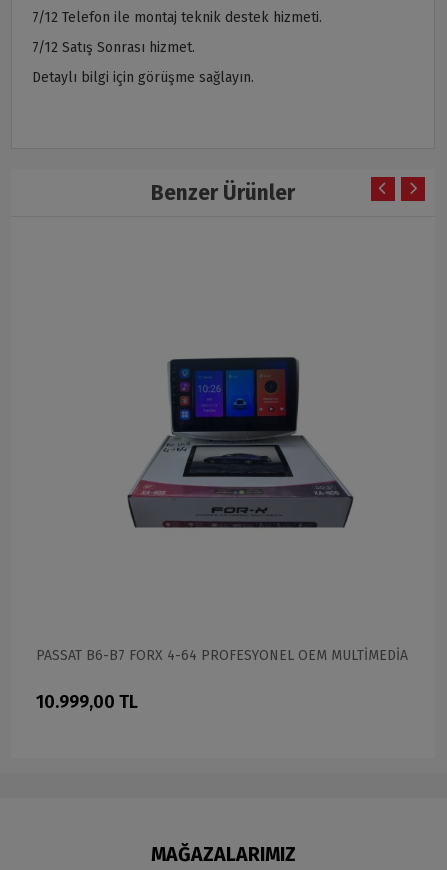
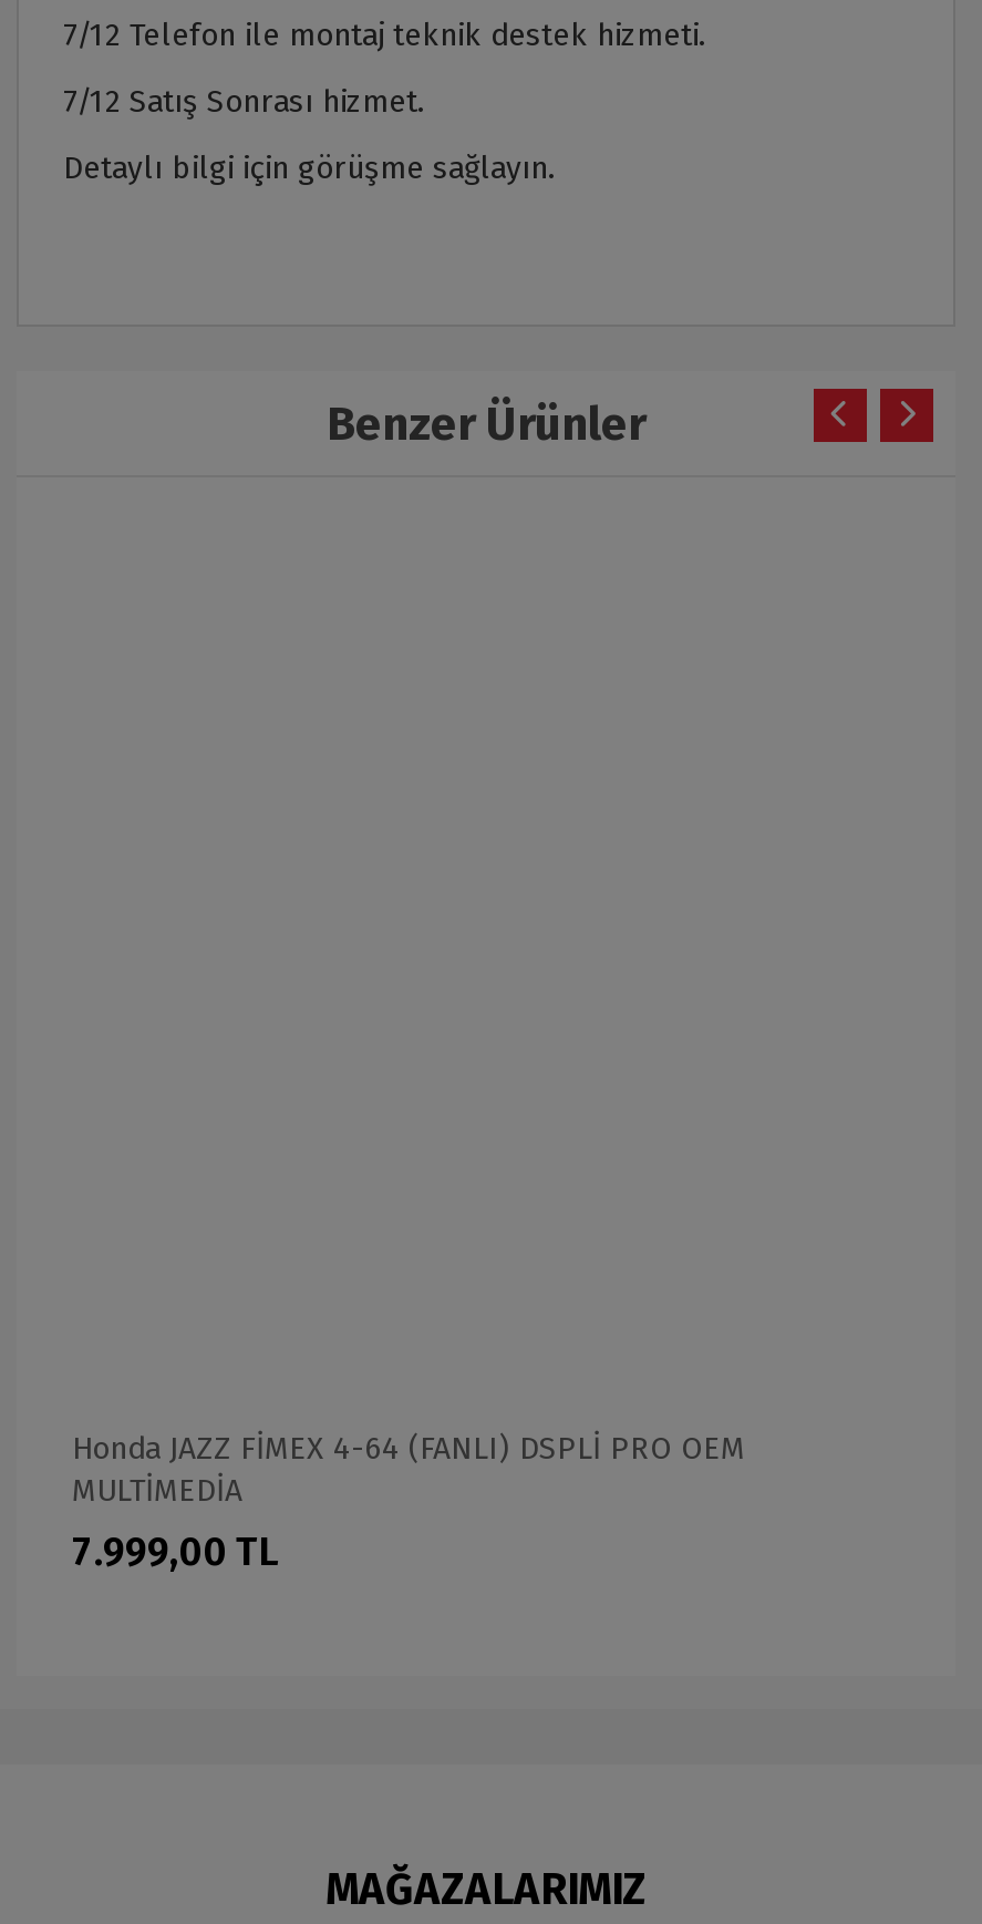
[126,356,354,529] [image] -> none
[36,647,408,713] PASSAT B6-B7 FORX 4-64 PROFESYONEL OEM MULTİMEDİA | 10.999,00 TL -> [72,1430,745,1576] Honda JAZZ FİMEX 4-64 (FANLI) DSPLİ PRO OEM | MULTİMEDİA | 7.999,00 TL

